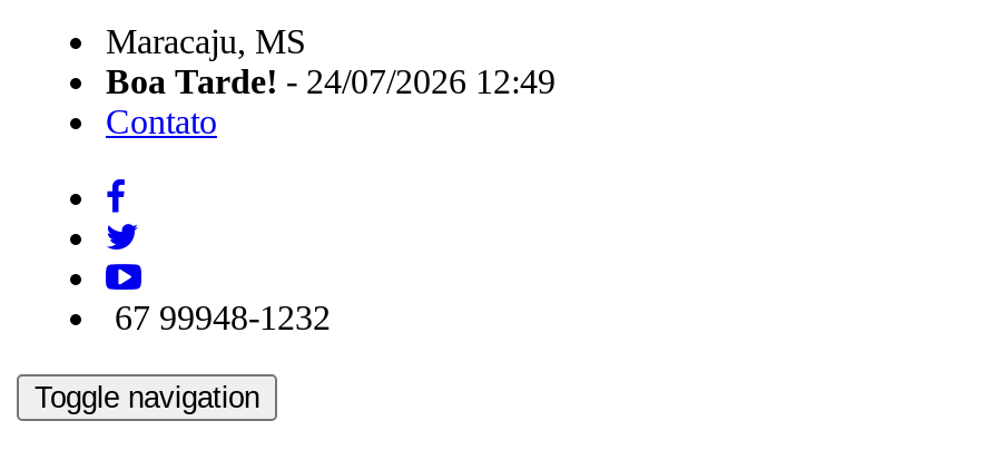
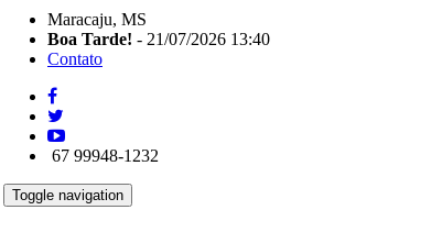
[106,62,556,100] Boa Tarde! - 24/07/2026 12:49 -> [47,30,270,48] Boa Tarde! - 21/07/2026 13:40

